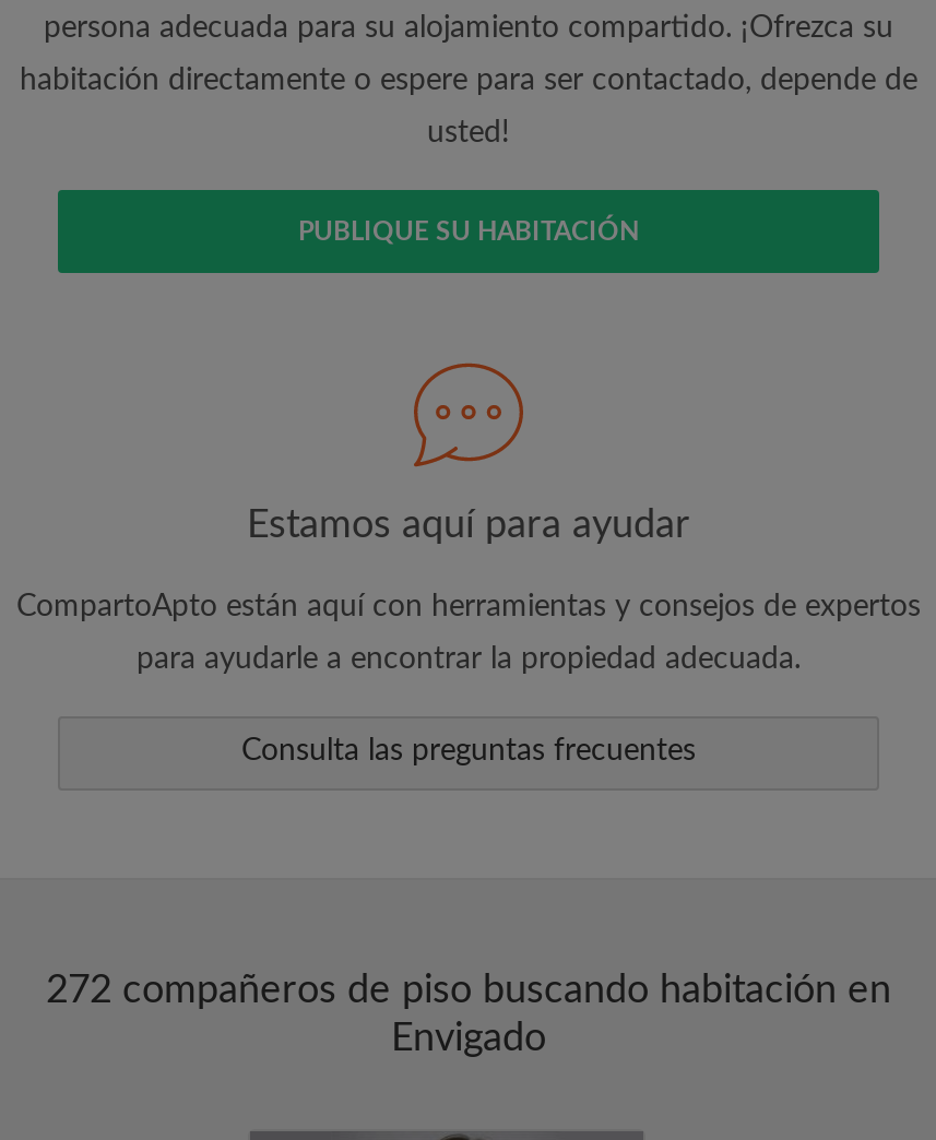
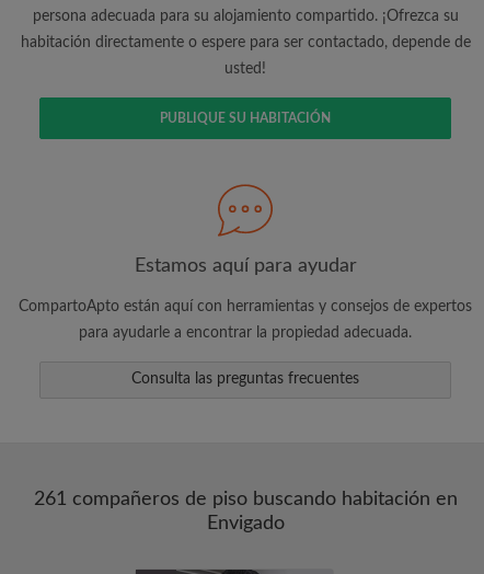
[46,972,891,1011] 272 compañeros de piso buscando habitación en -> [33,490,457,509] 261 compañeros de piso buscando habitación en

